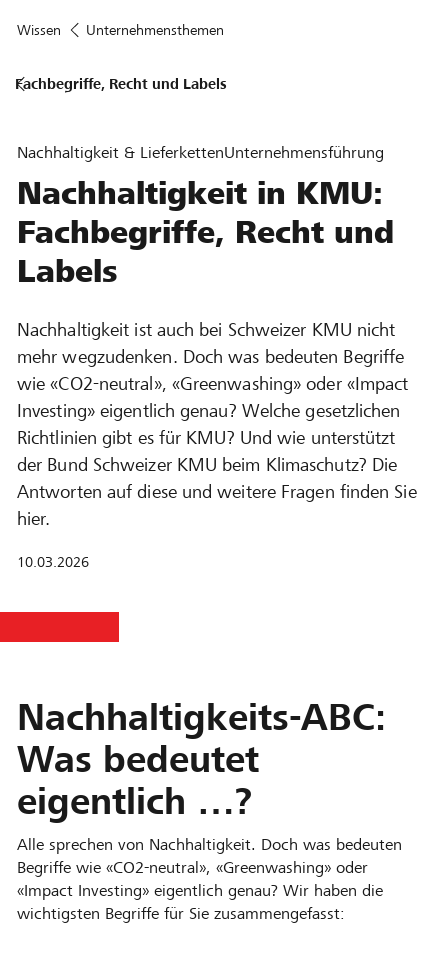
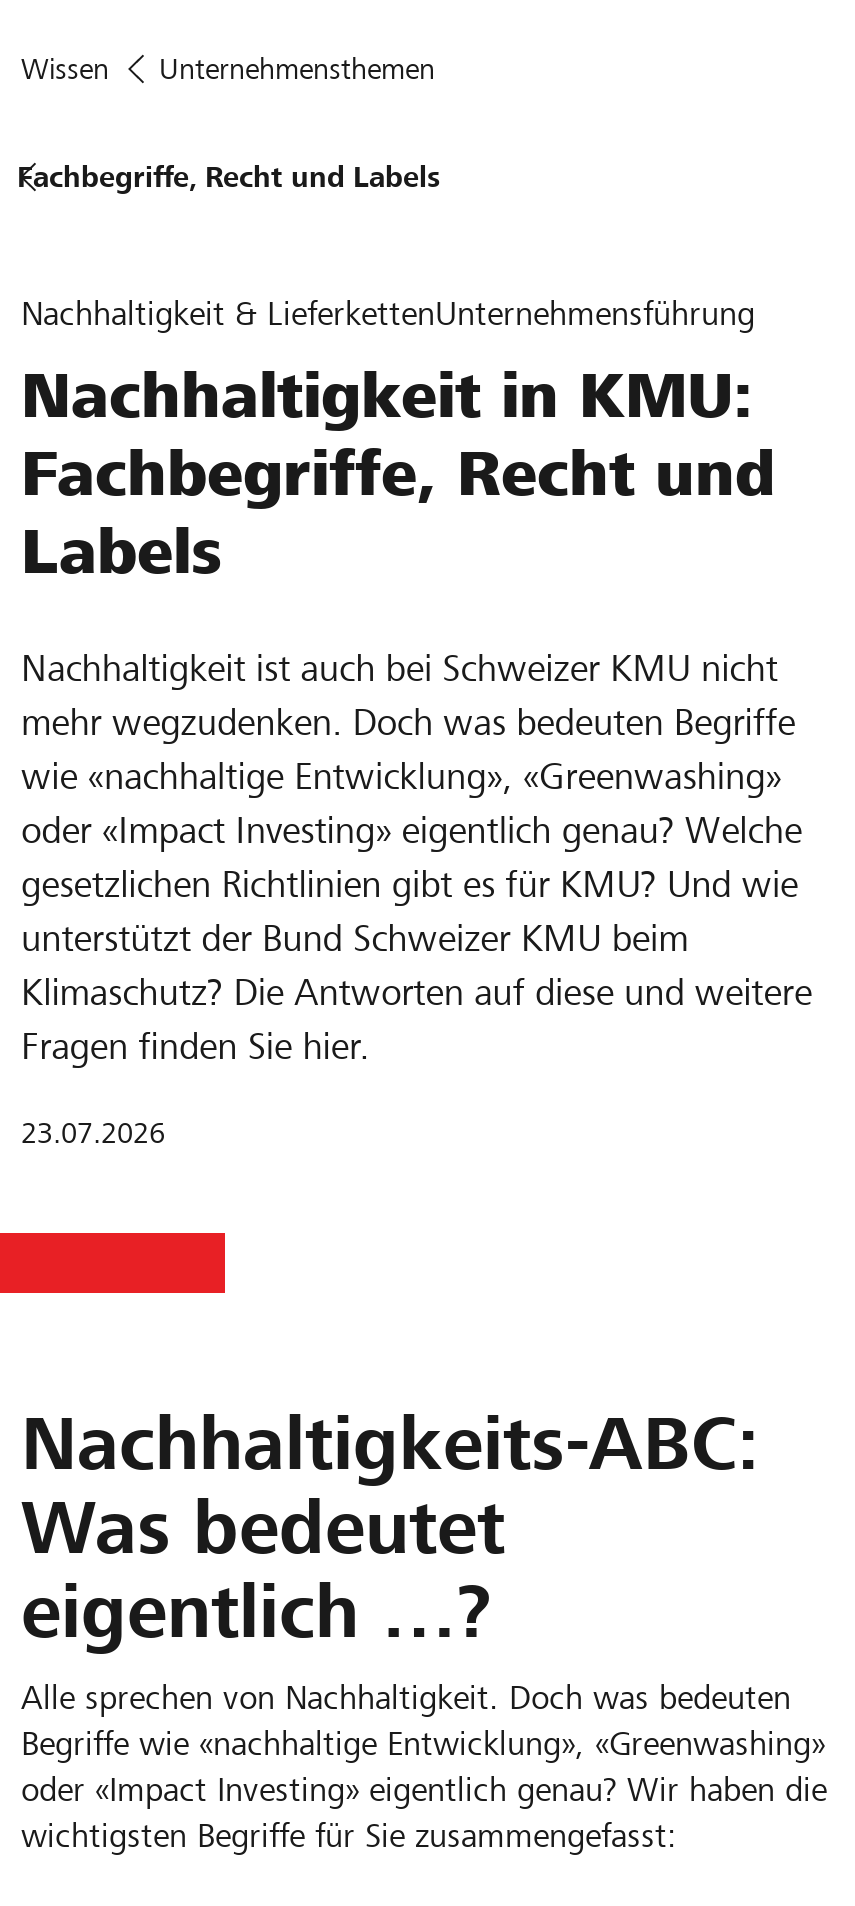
[17,373,417,529] wie «CO2-neutral», «Greenwashing» oder «Impact | Investing» eigentlich genau? Welche gesetzlichen | Richtlinien gibt es für KMU? Und wie unterstützt | der Bund Schweizer KMU beim Klimaschutz? Die | Antworten auf diese und weitere Fragen finden Sie | hier. -> [21,755,812,1067] wie «nachhaltige Entwicklung», «Greenwashing» | oder «Impact Investing» eigentlich genau? Welche | gesetzlichen Richtlinien gibt es für KMU? Und wie | unterstützt der Bund Schweizer KMU beim | Klimaschutz? Die Antworten auf diese und weitere | Fragen finden Sie hier.
[17,554,89,570] 10.03.2026 -> [21,1117,165,1149] 23.07.2026
[17,858,383,900] Begriffe wie «CO2-neutral», «Greenwashing» oder | «Impact Investing» eigentlich genau? Wir haben die -> [21,1725,827,1809] Begriffe wie «nachhaltige Entwicklung», «Greenwashing» | oder «Impact Investing» eigentlich genau? Wir haben die

